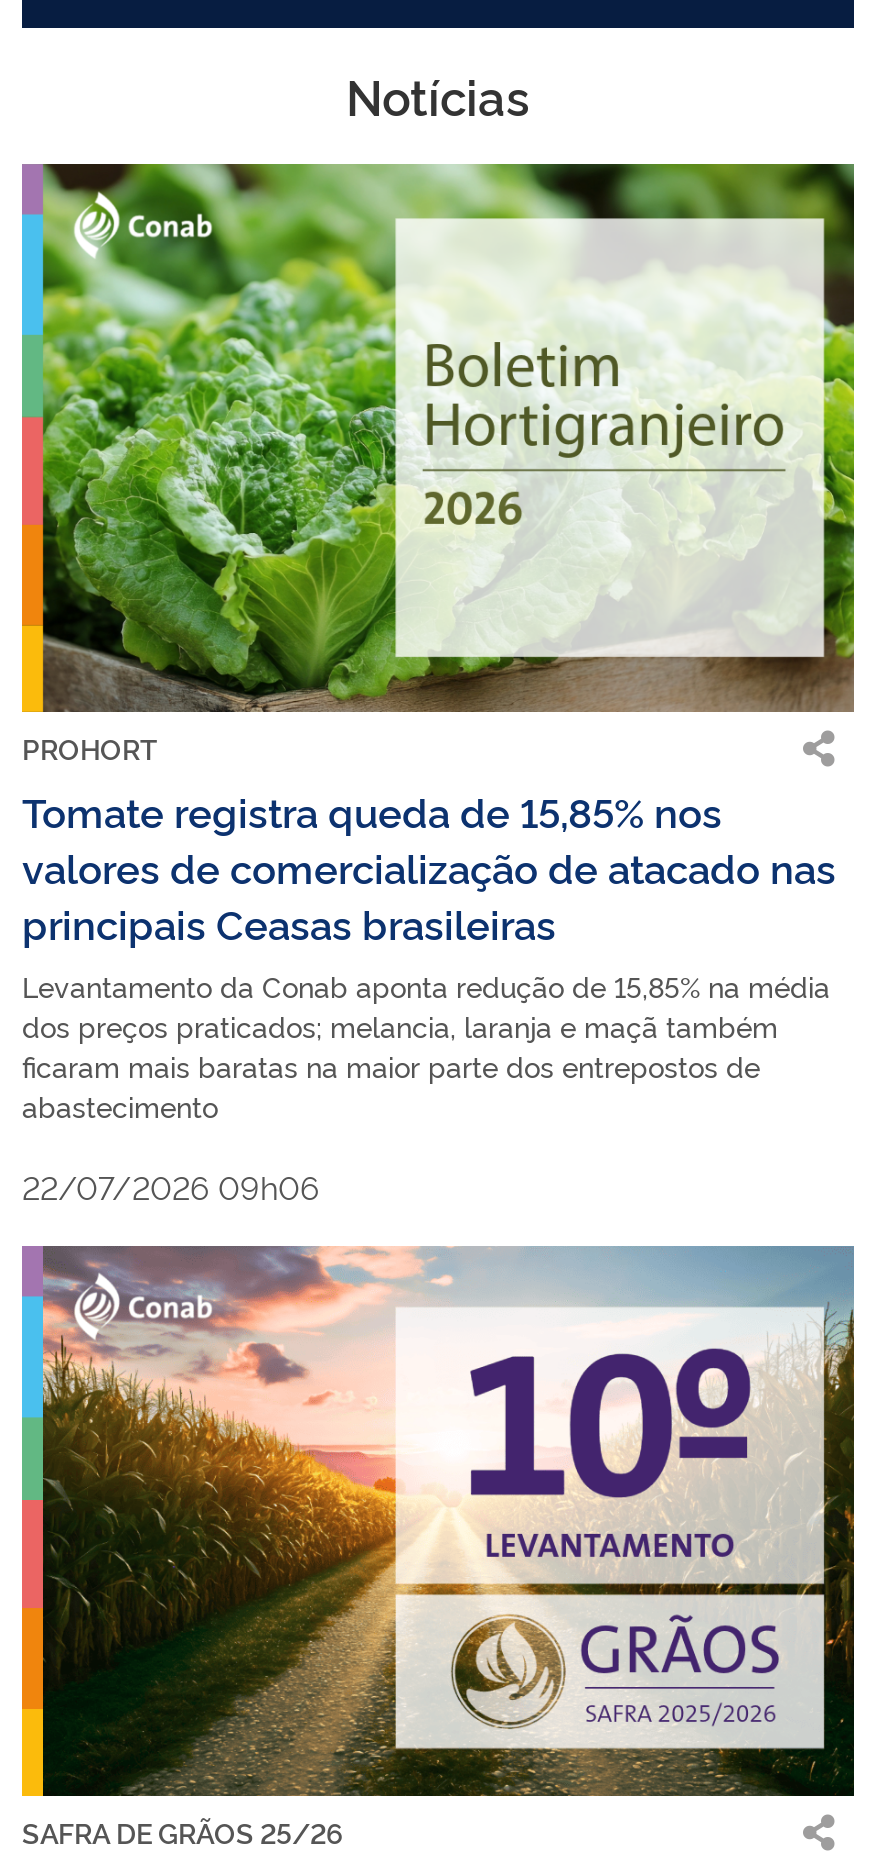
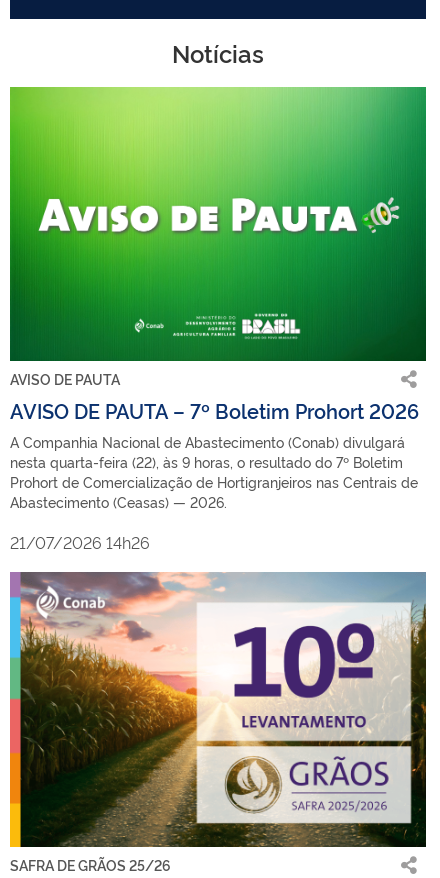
[20,162,856,1124] [image] | PROHORT | Tomate registra queda de 15,85% nos | valores de comercialização de atacado nas | principais Ceasas brasileiras | Levantamento da Conab aponta redução de 15,85% na média | dos preços praticados; melancia, laranja e maçã também | ficaram mais baratas na maior parte dos entrepostos de | abastecimento -> [9,86,427,511] [image] | AVISO DE PAUTA | AVISO DE PAUTA – 7º Boletim Prohort 2026 | A Companhia Nacional de Abastecimento (Conab) divulgará | nesta quarta-feira (22), às 9 horas, o resultado do 7º Boletim | Prohort de Comercialização de Hortigranjeiros nas Centrais de | Abastecimento (Ceasas) — 2026.
[22,1164,320,1208] 22/07/2026 09h06 -> [10,531,150,553] 21/07/2026 14h26

